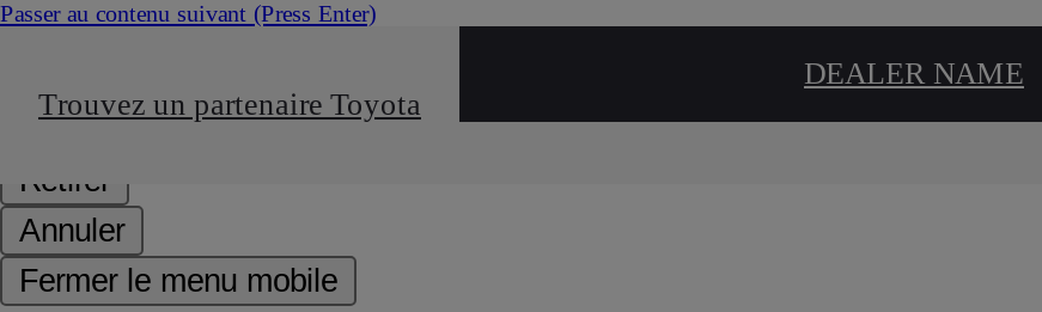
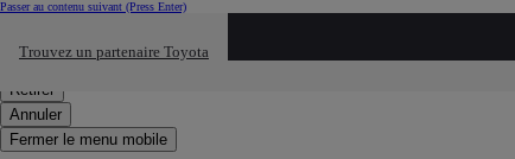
[804,55,1024,91] DEALER NAME -> none

